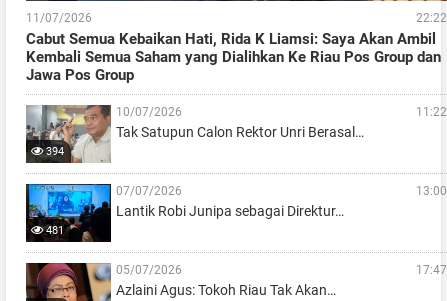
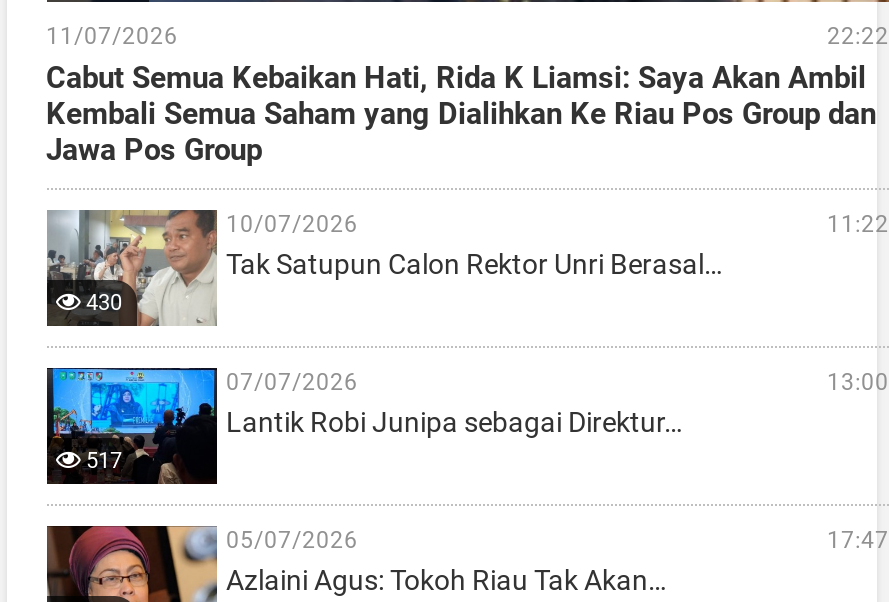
[42,145,63,158] 394 -> [80,290,122,316] 430
[42,224,63,237] 481 -> [80,448,122,474] 517

